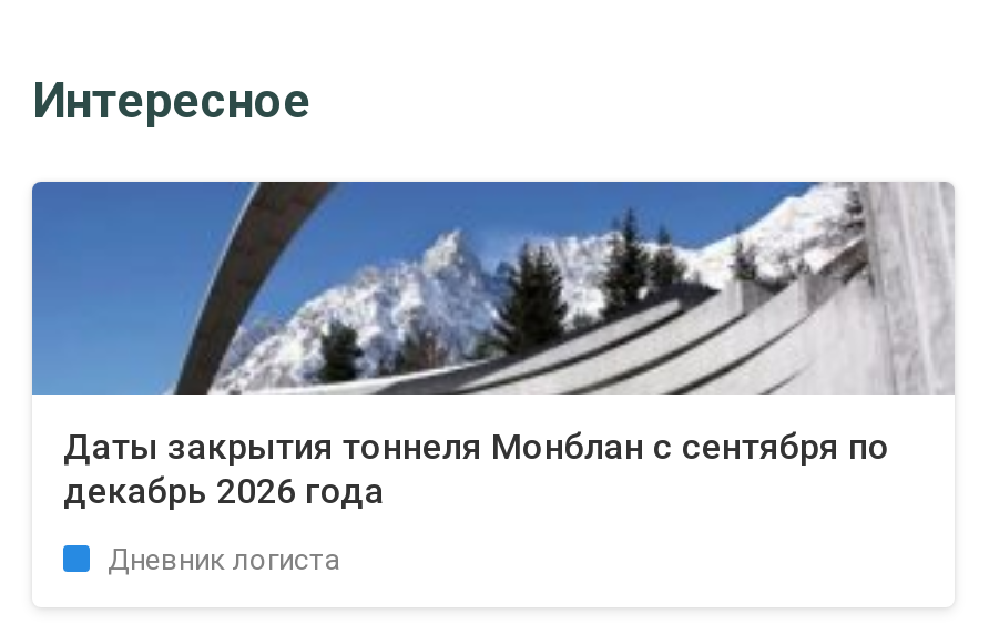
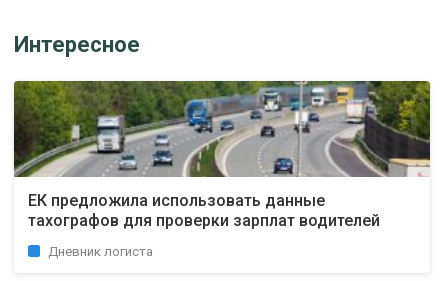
[30,180,955,512] [image] | Даты закрытия тоннеля Монблан с сентября по | декабрь 2026 года -> [13,80,431,230] [image] | ЕК предложила использовать данные | тахографов для проверки зарплат водителей

